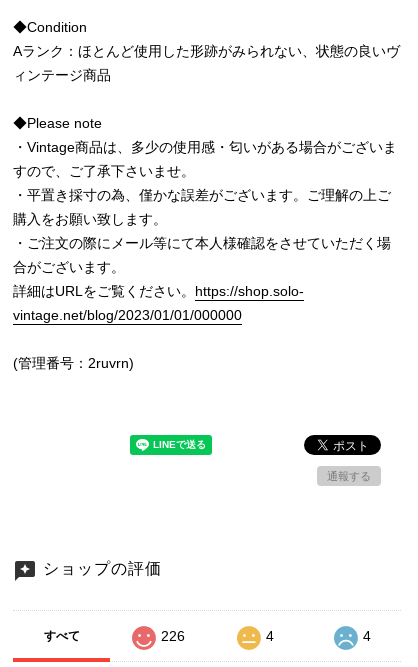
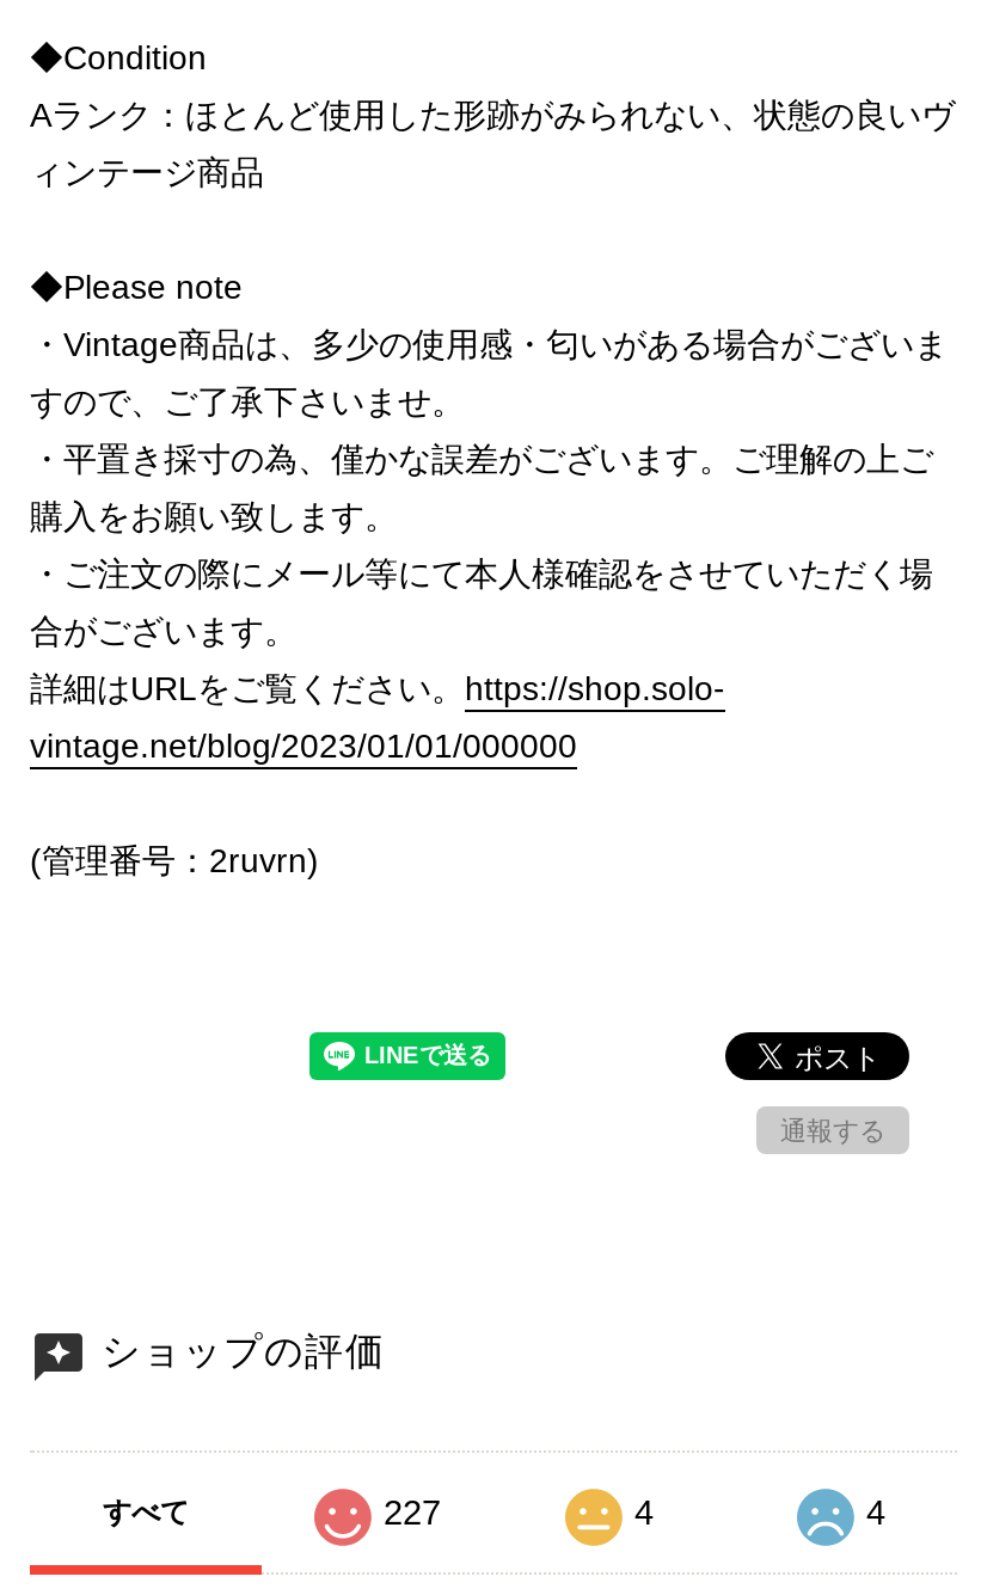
[161,628,185,644] 226 -> [384,1493,441,1532] 227

